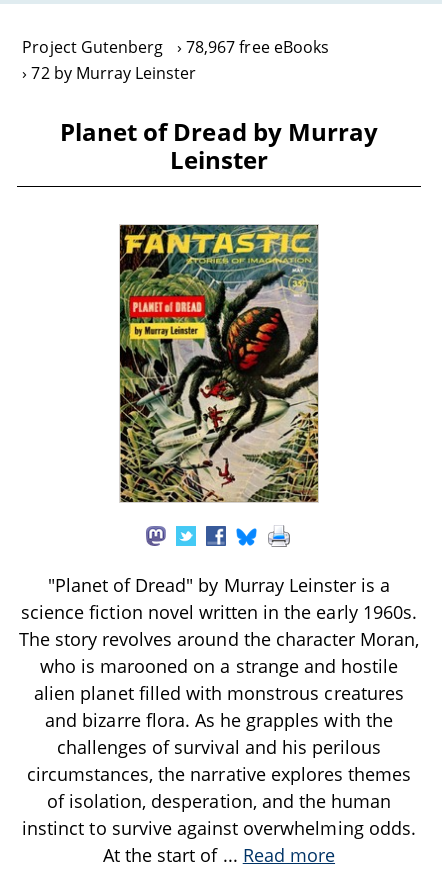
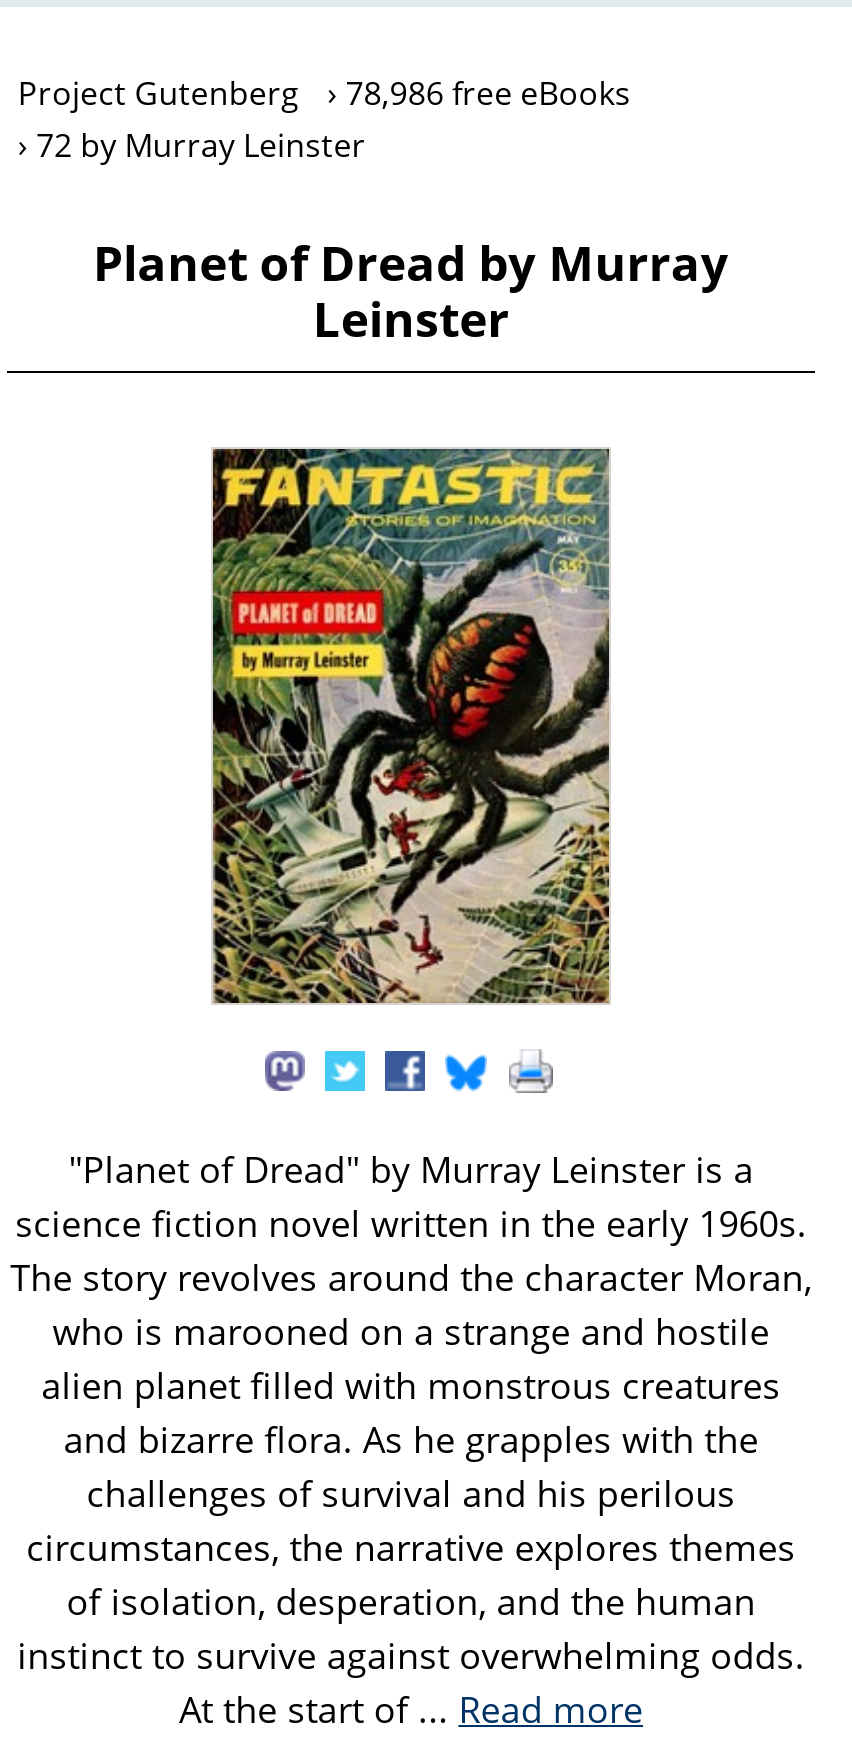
[22,36,329,58] Project Gutenberg 78,967 free eBooks -> [18,71,631,115] Project Gutenberg 78,986 free eBooks

